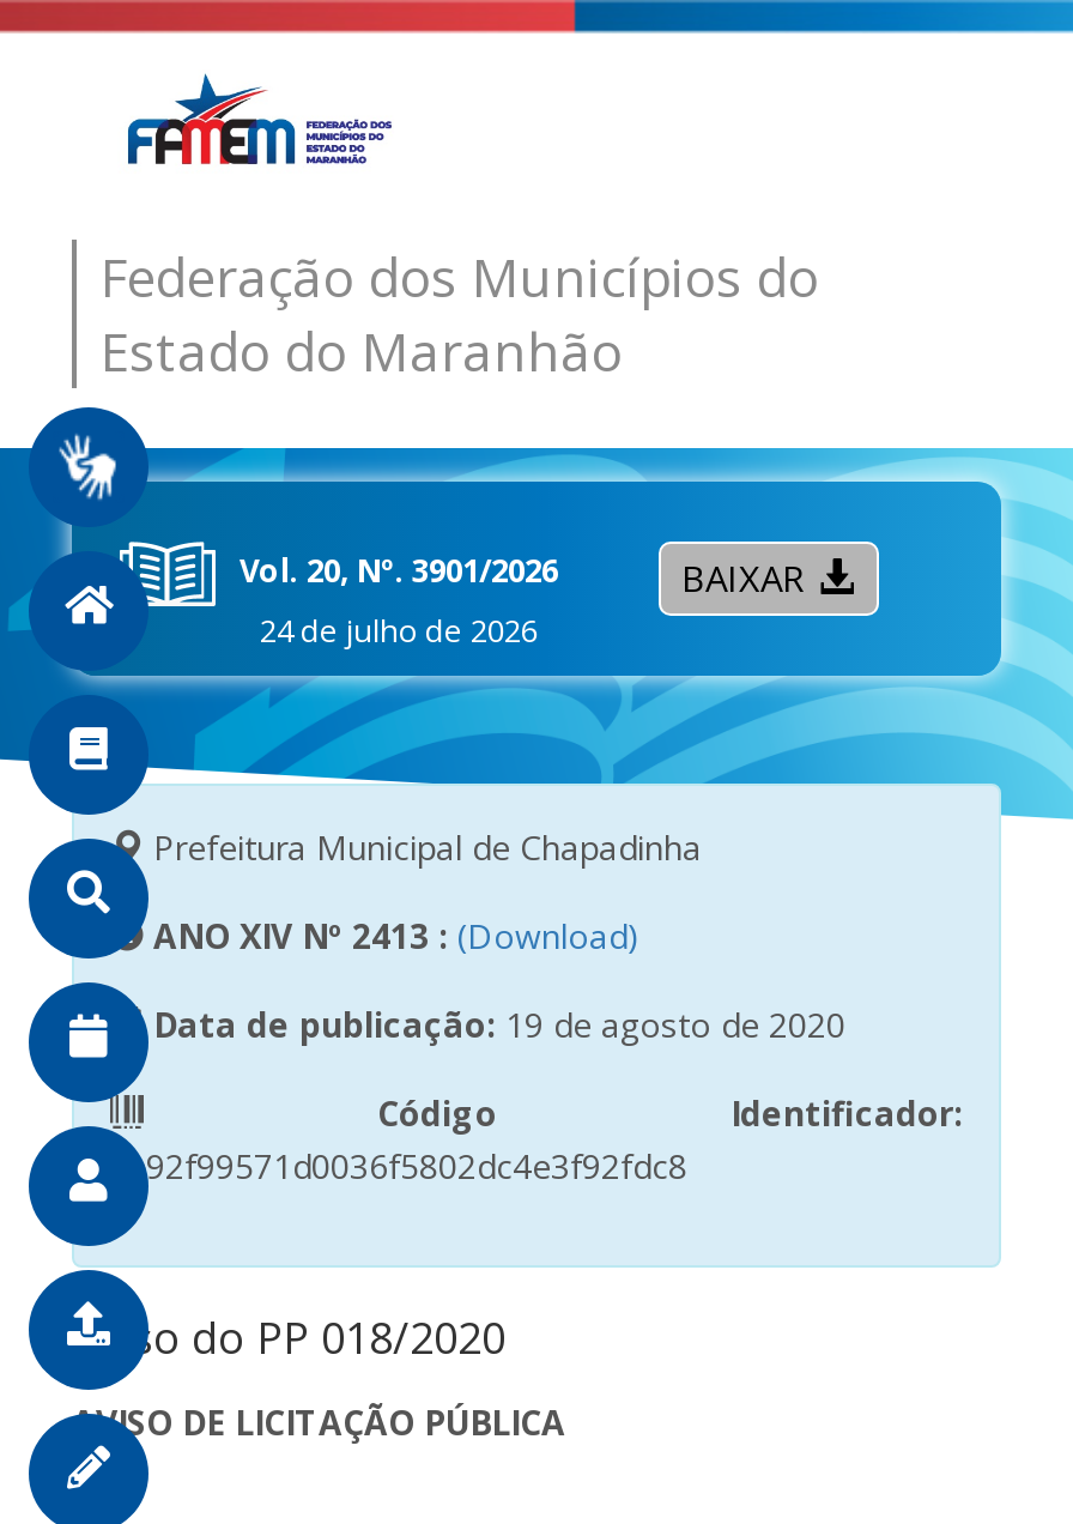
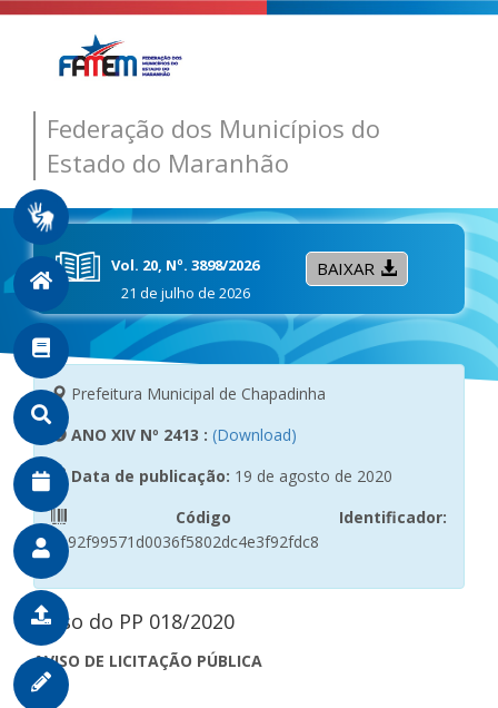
[240,548,558,592] Vol. 20, Nº. 3901/2026 -> [111,255,259,275] Vol. 20, Nº. 3898/2026
[260,608,538,652] 24 de julho de 2026 -> [121,283,250,303] 21 de julho de 2026

